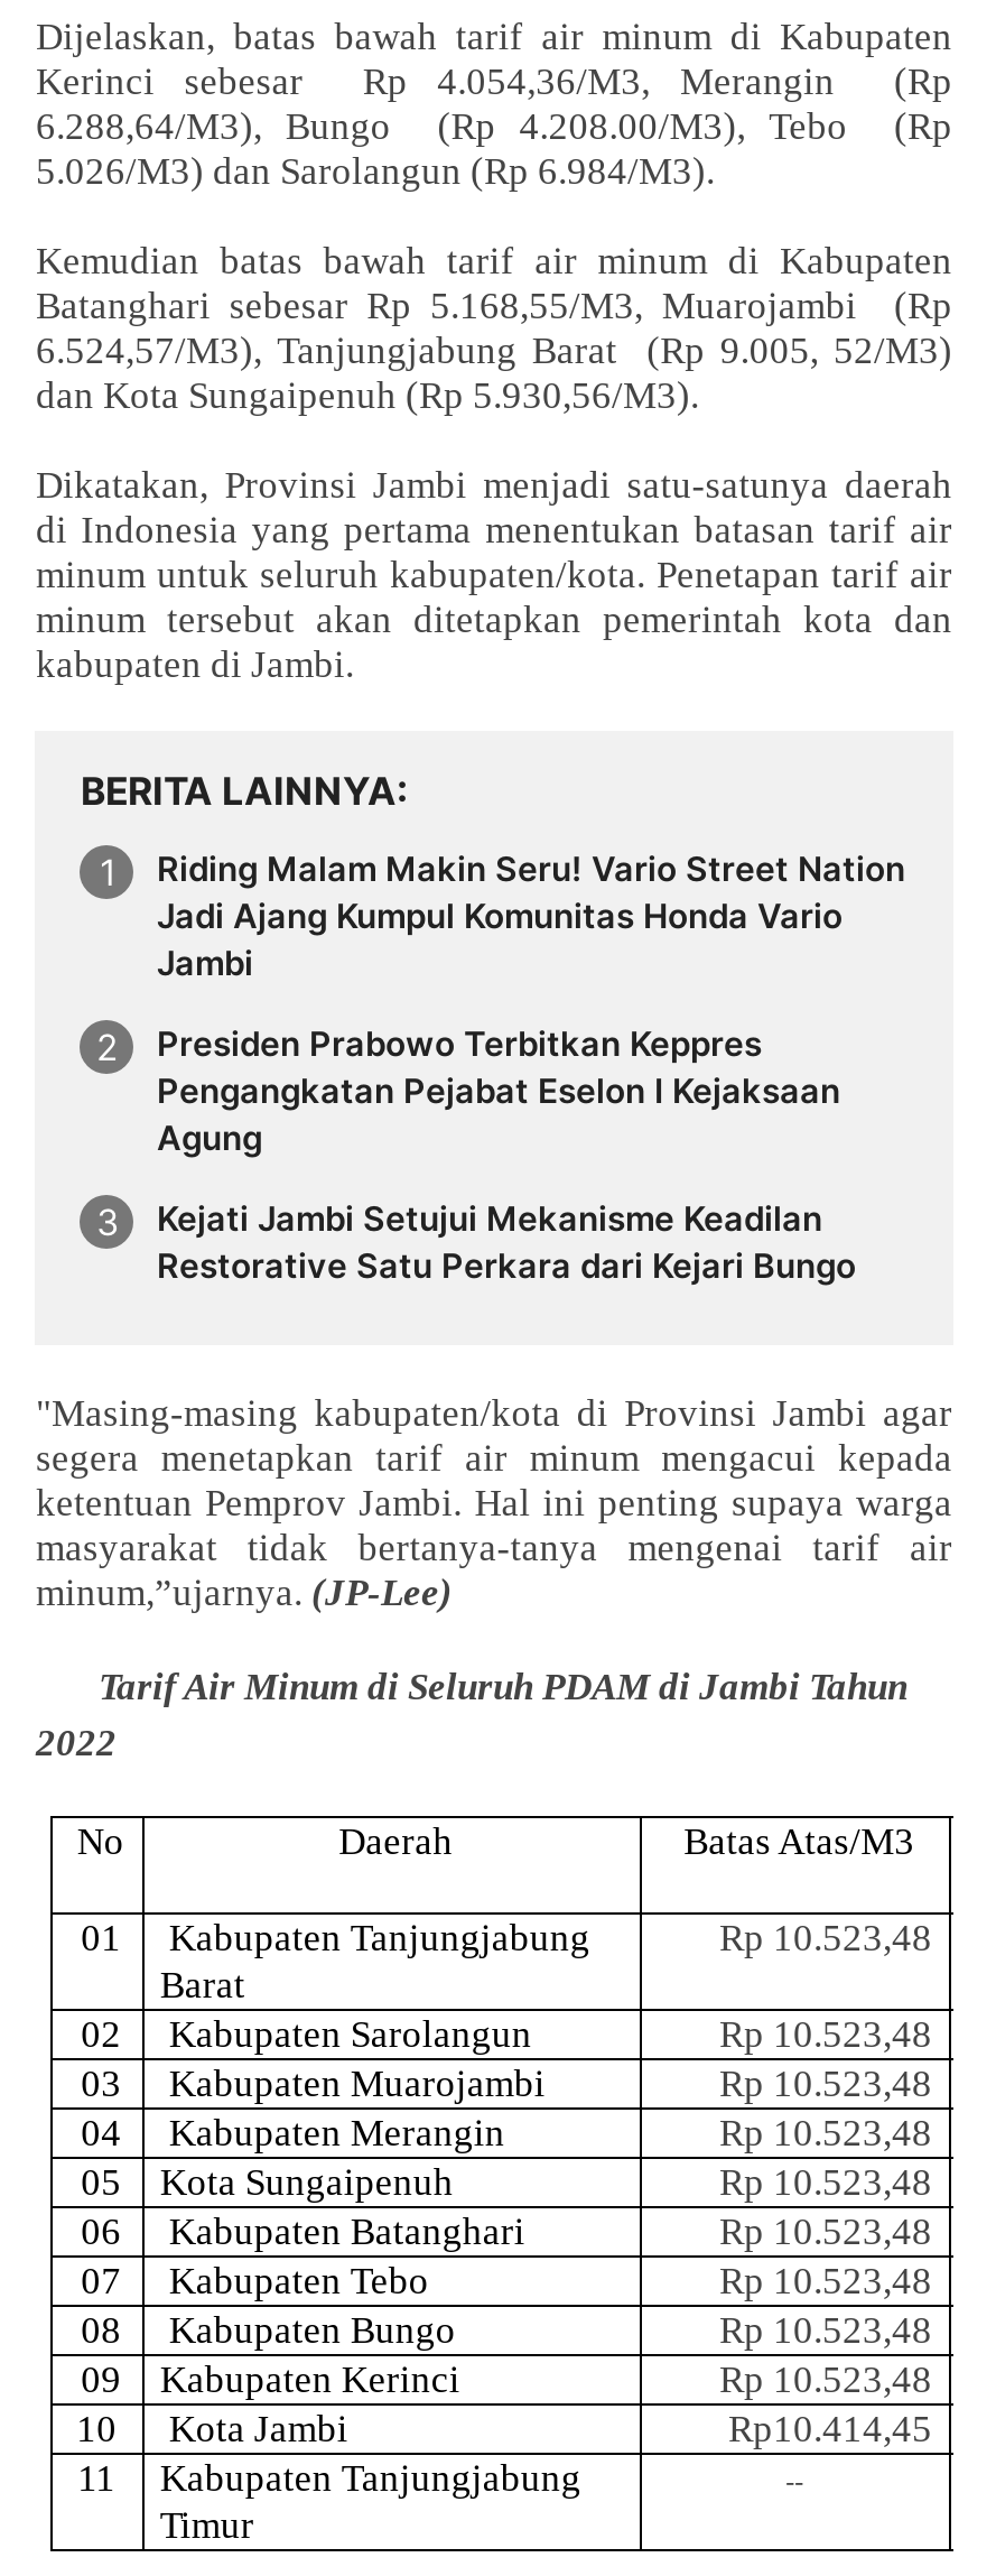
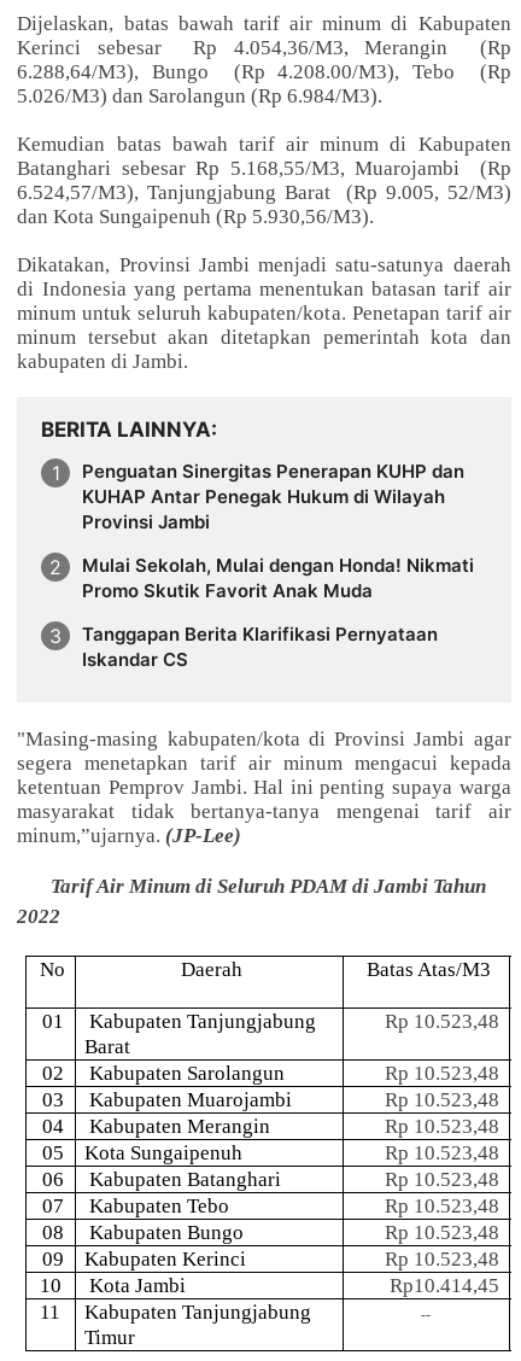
[157,847,905,984] Riding Malam Makin Seru! Vario Street Nation | Jadi Ajang Kumpul Komunitas Honda Vario | Jambi -> [83,460,465,533] Penguatan Sinergitas Penerapan KUHP dan | KUHAP Antar Penegak Hukum di Wilayah | Provinsi Jambi
[157,1022,840,1159] Presiden Prabowo Terbitkan Keppres | Pengangkatan Pejabat Eselon I Kejaksaan | Agung -> [83,554,475,602] Mulai Sekolah, Mulai dengan Honda! Nikmati | Promo Skutik Favorit Anak Muda
[157,1196,856,1286] Kejati Jambi Setujui Mekanisme Keadilan | Restorative Satu Perkara dari Kejari Bungo -> [83,622,438,670] Tanggapan Berita Klarifikasi Pernyataan | Iskandar CS

